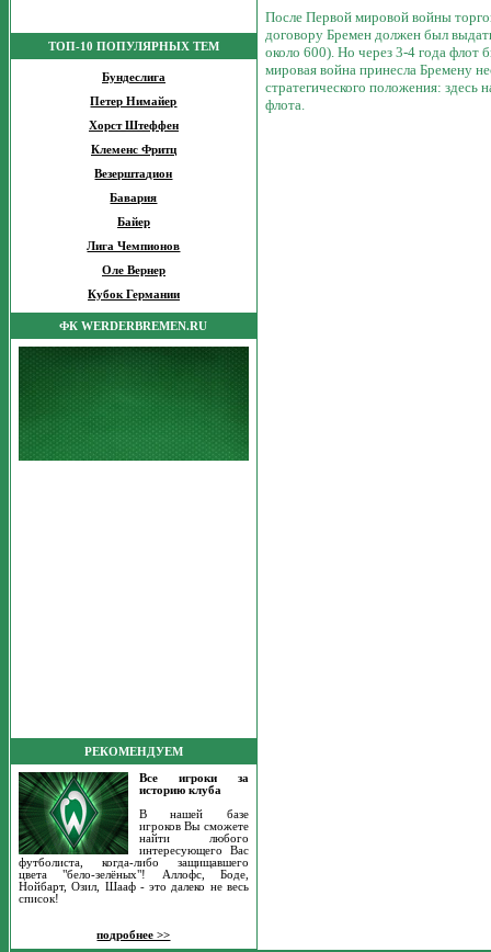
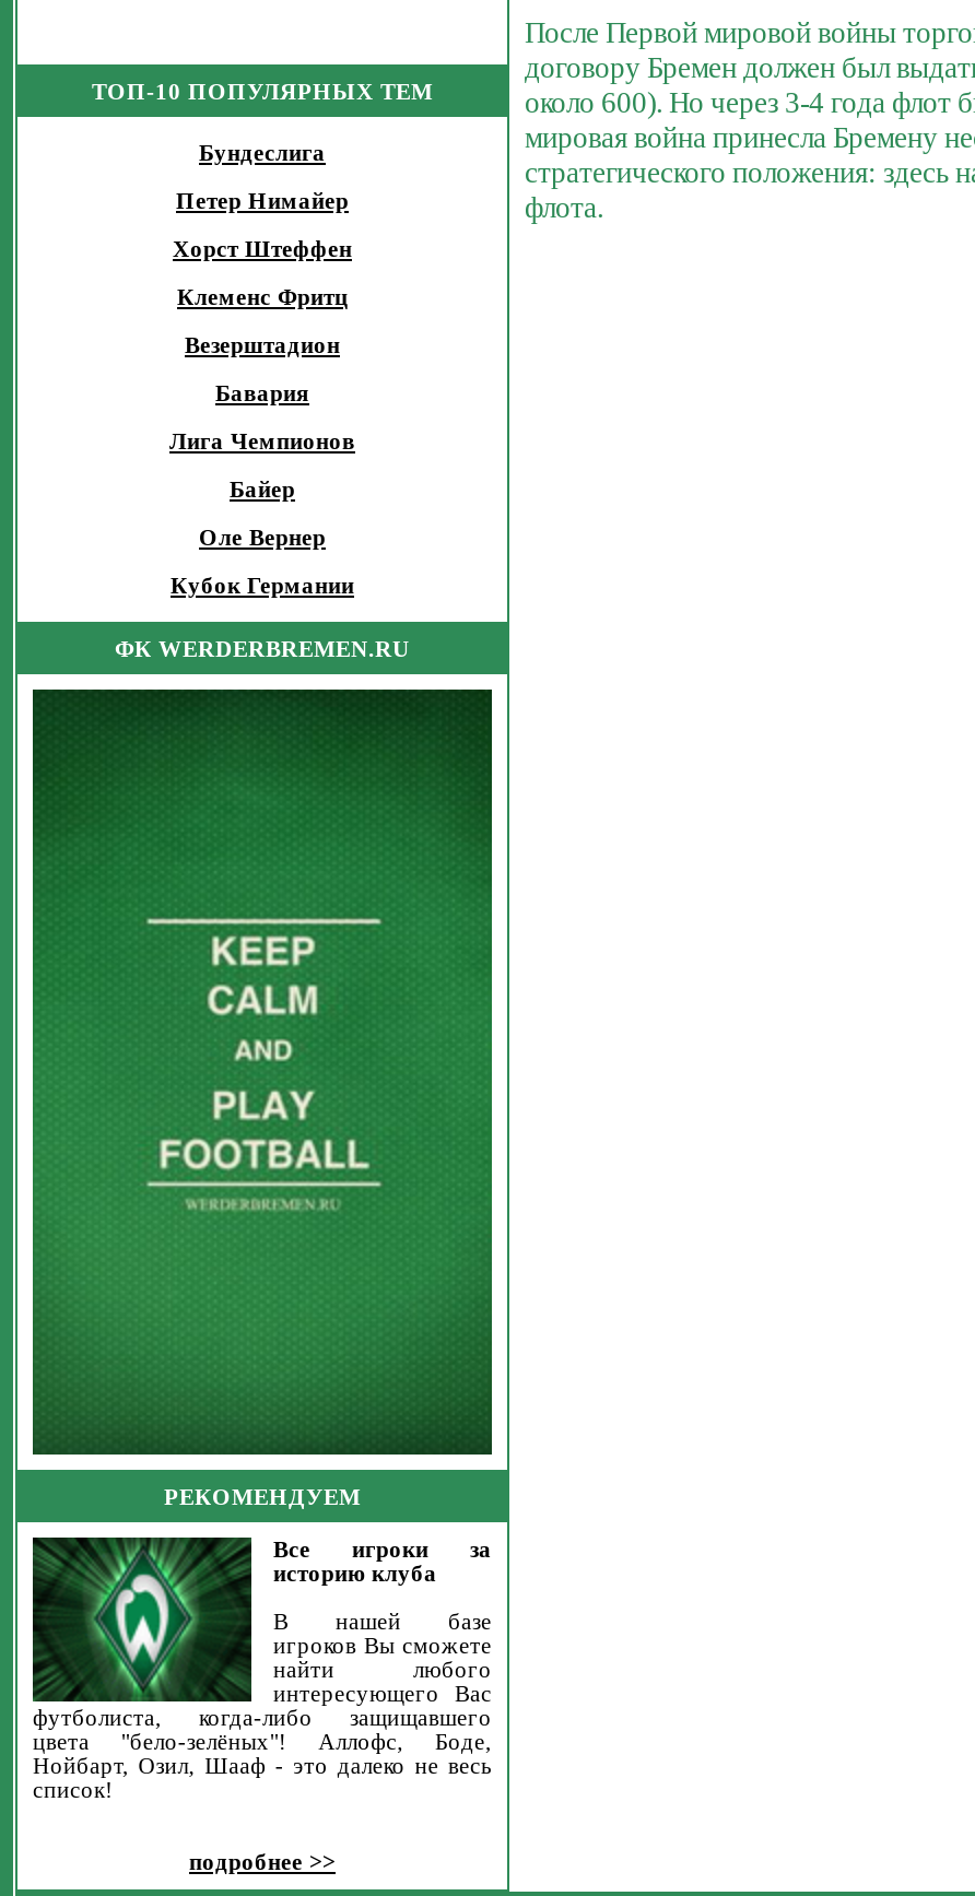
moved [117,216,150,228] -> [230,478,295,502]: Байер
moved [87,240,180,252] -> [169,429,355,454]: Лига Чемпионов
none -> [31,917,494,1457] [image]

